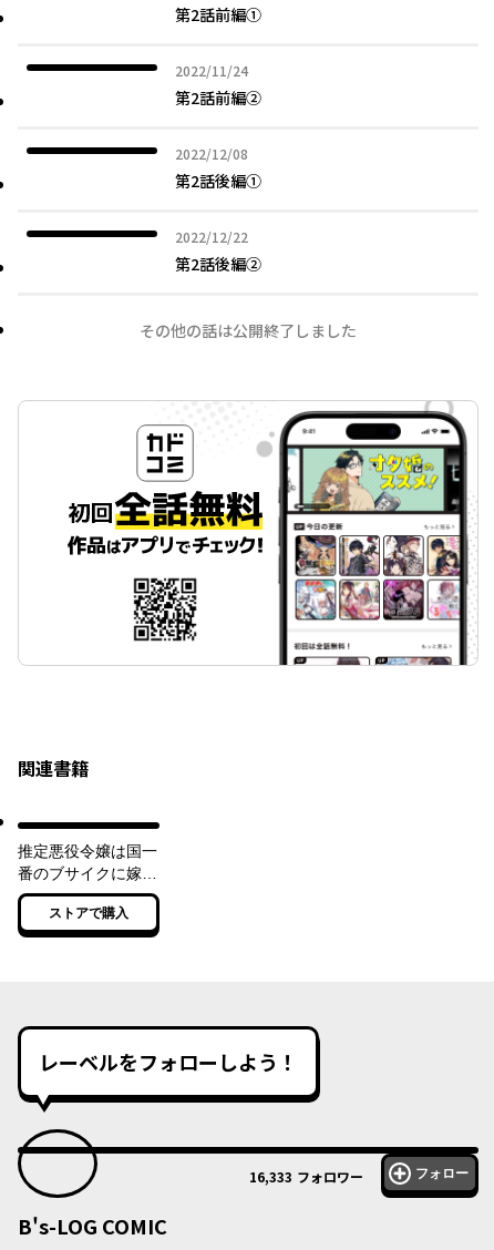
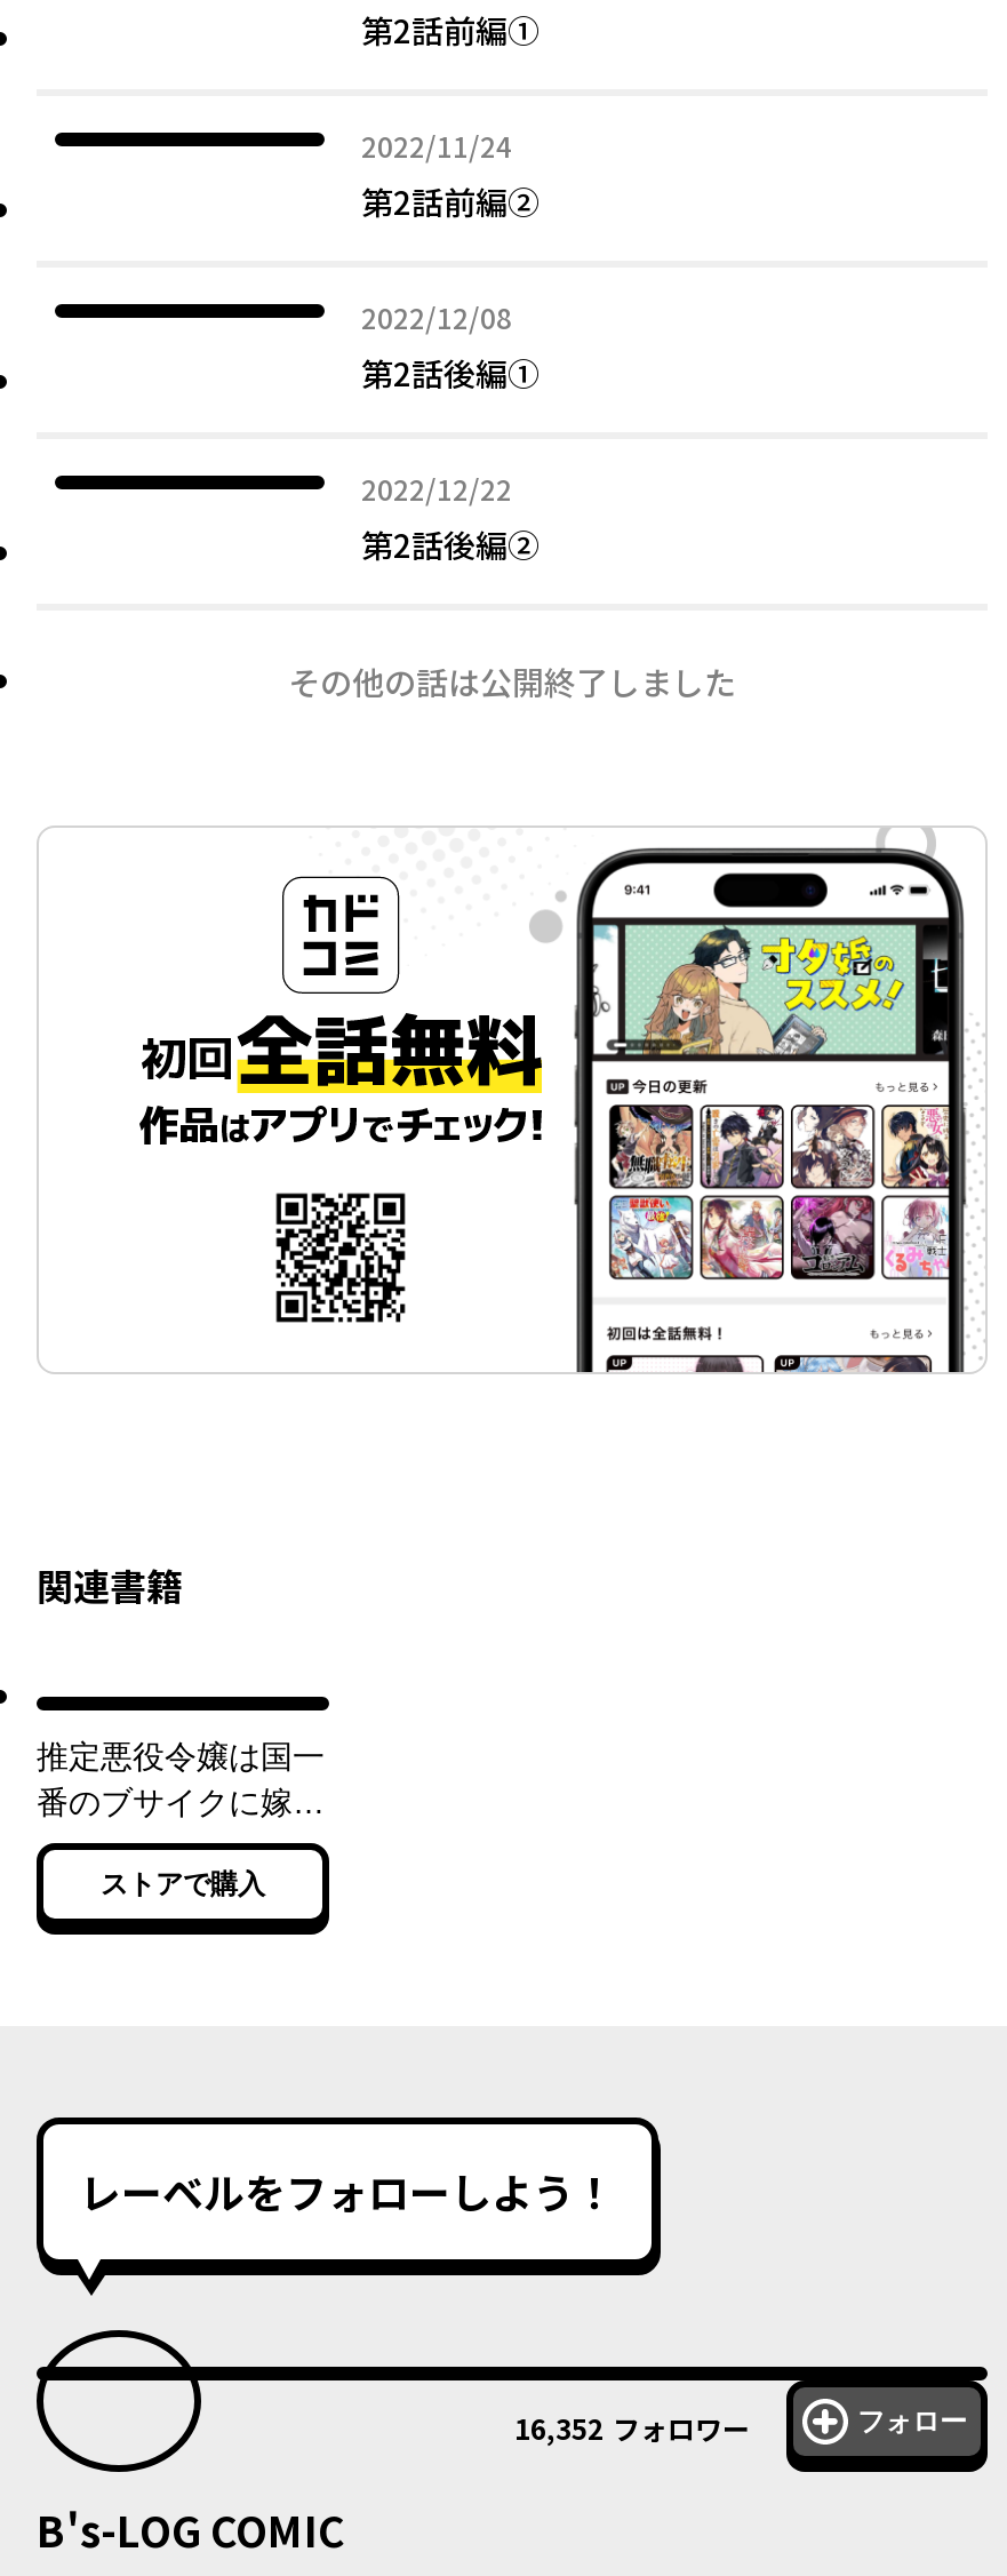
[249,1166,363,1185] 16,333 フォロワー -> [514,2407,750,2446] 16,352 フォロワー

